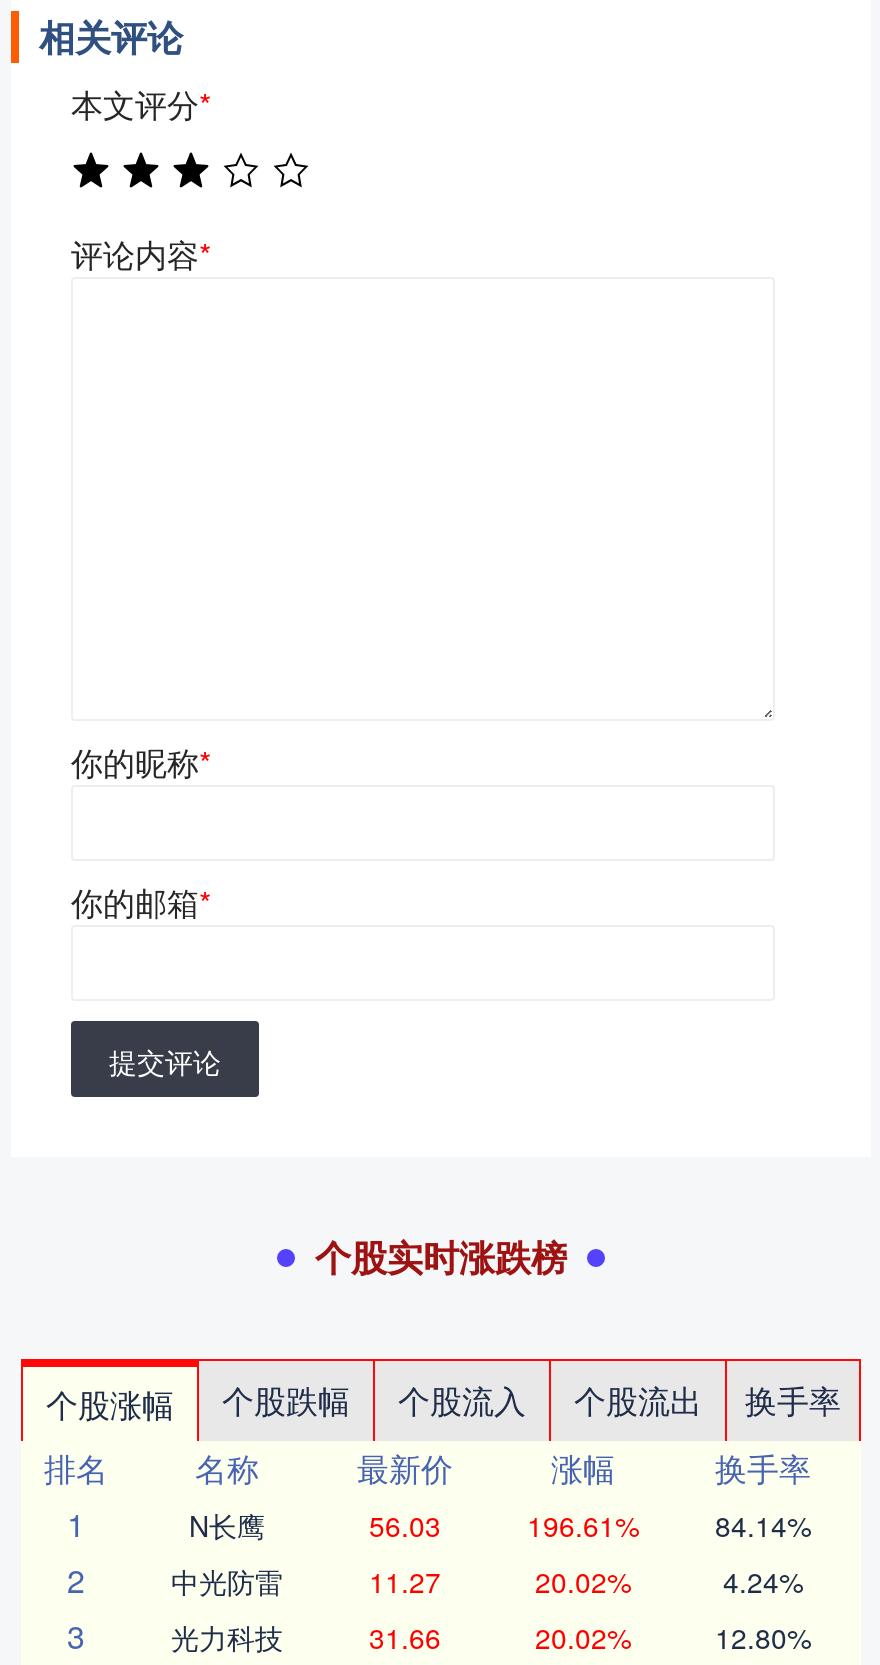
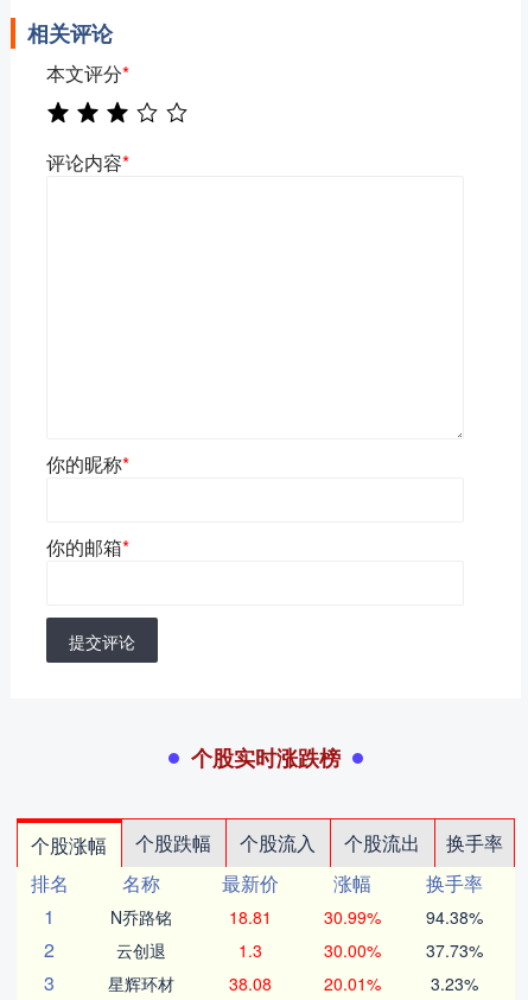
[189,1505,811,1545] N长鹰 | 56.03 | 196.61% | 84.14% -> [111,905,483,929] N乔路铭 | 18.81 | 30.99% | 94.38%
[171,1561,803,1601] 中光防雷 | 11.27 | 20.02% | 4.24% -> [117,938,483,962] 云创退 | 1.3 | 30.00% | 37.73%
[171,1617,811,1657] 光力科技 | 31.66 | 20.02% | 12.80% -> [109,972,478,995] 星辉环材 | 38.08 | 20.01% | 3.23%

